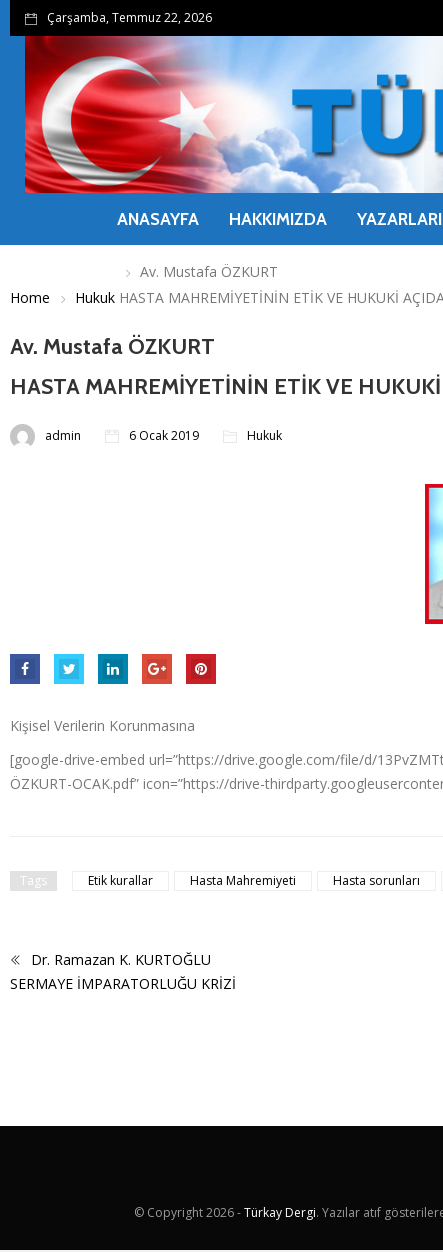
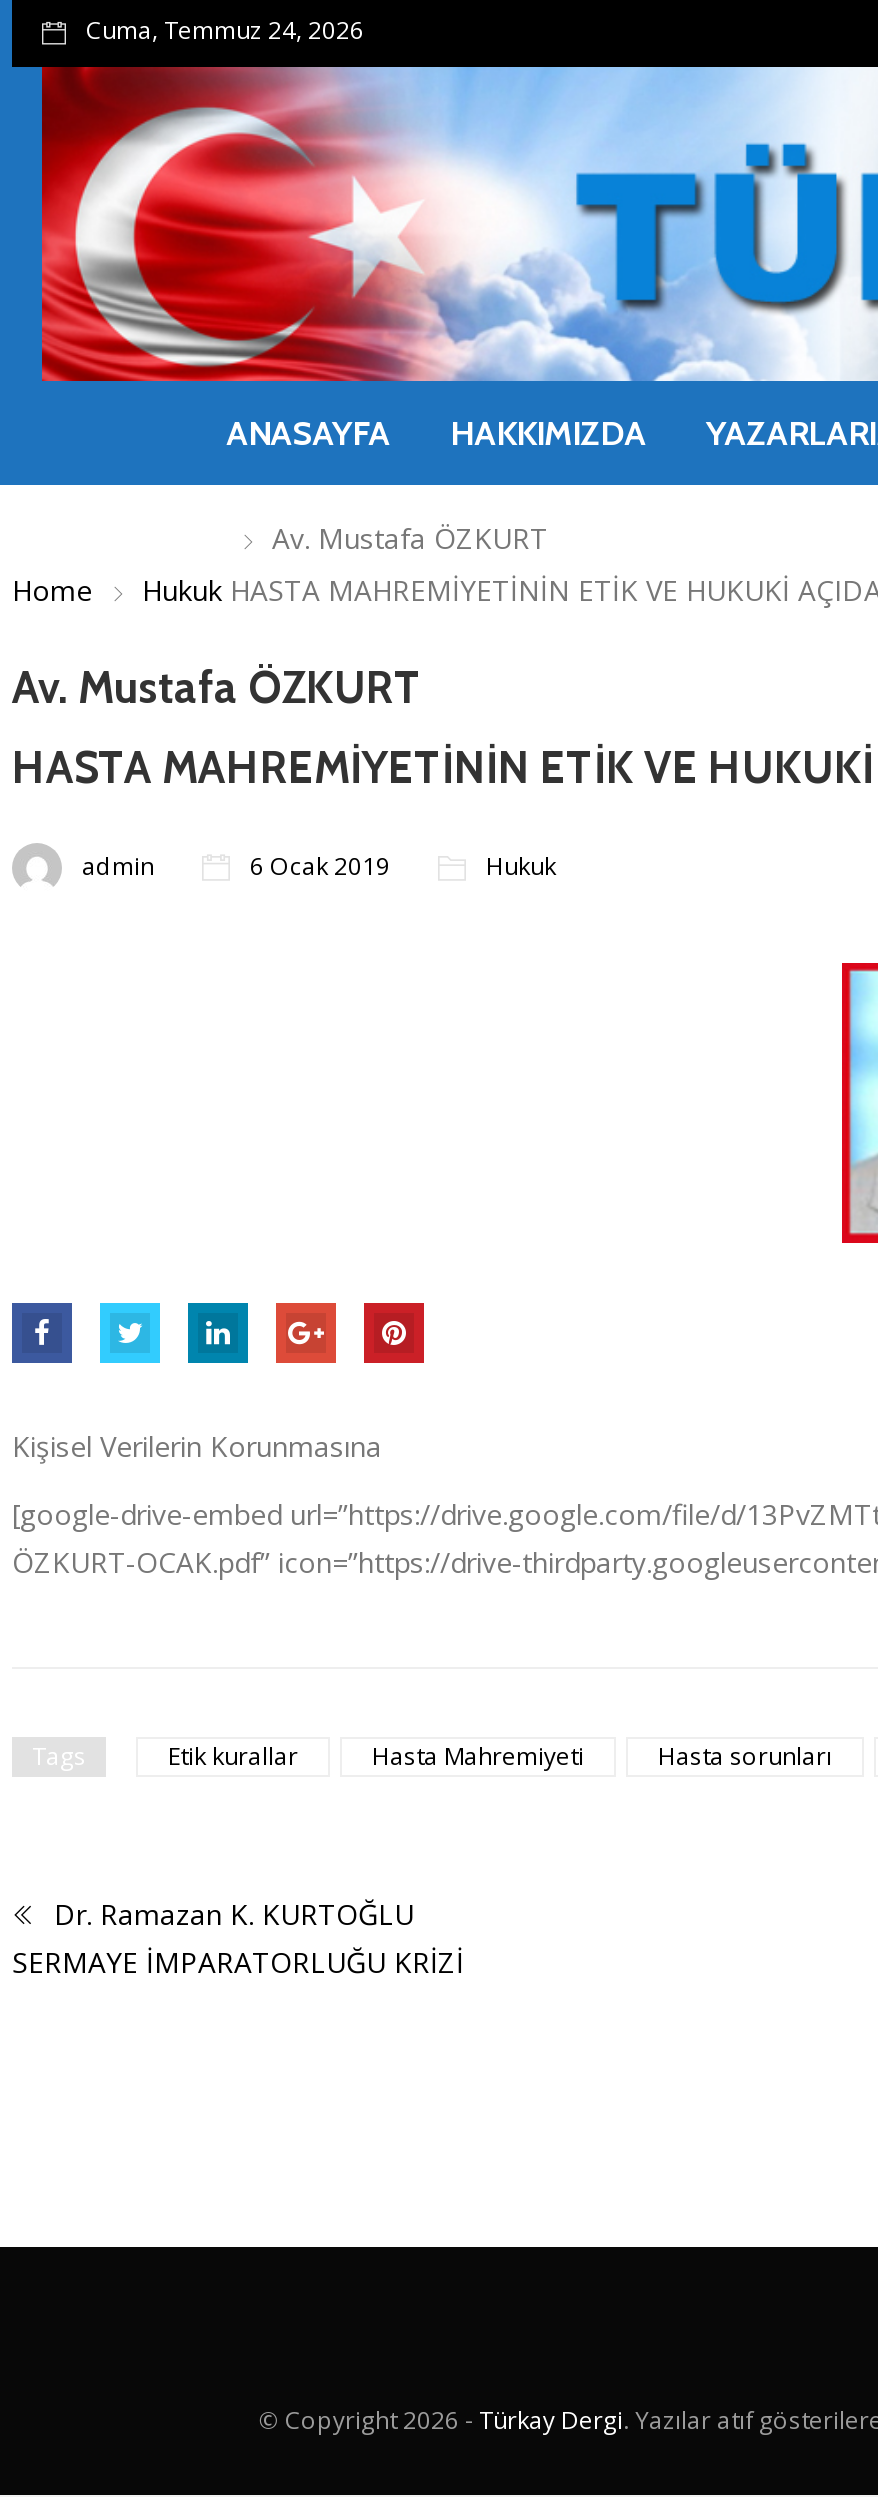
[47,9,212,26] Çarşamba, Temmuz 22, 2026 -> [86,13,364,47] Cuma, Temmuz 24, 2026

